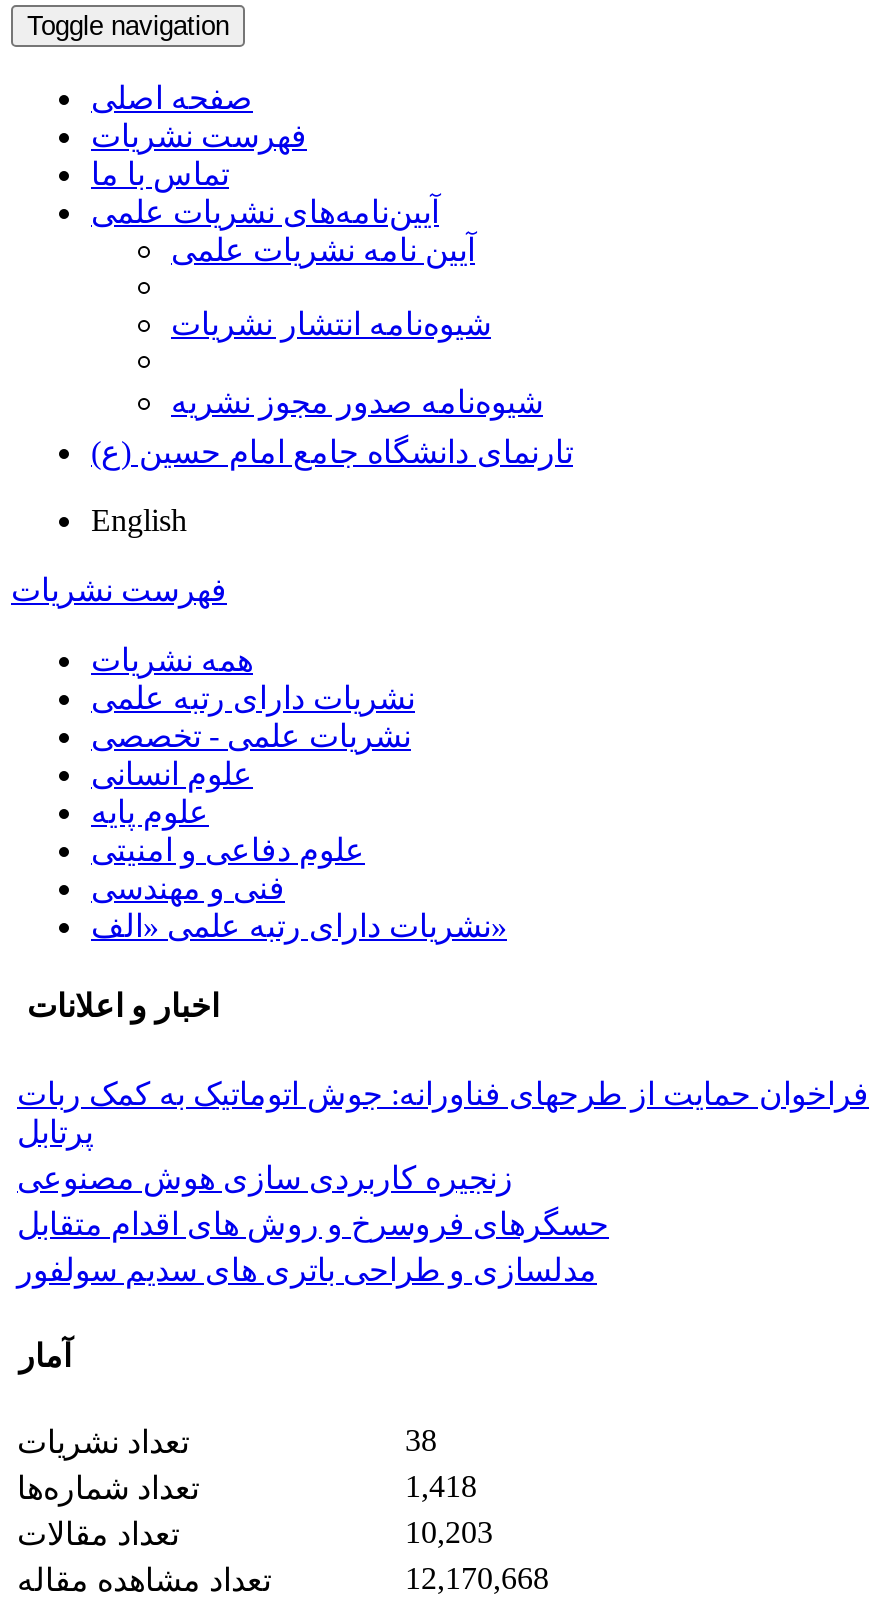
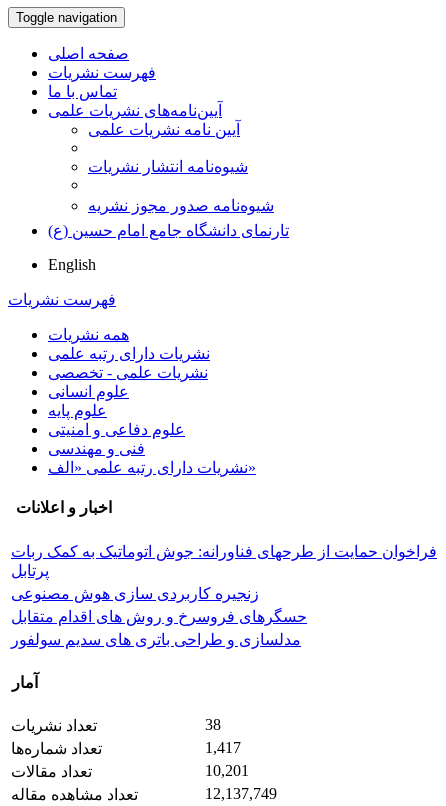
[405,1469,477,1503] 1,418 -> [205,739,241,756] 1,417
[405,1515,493,1549] 10,203 -> [205,762,249,779] 10,201
[405,1561,549,1595] 12,170,668 -> [205,785,277,802] 12,137,749

